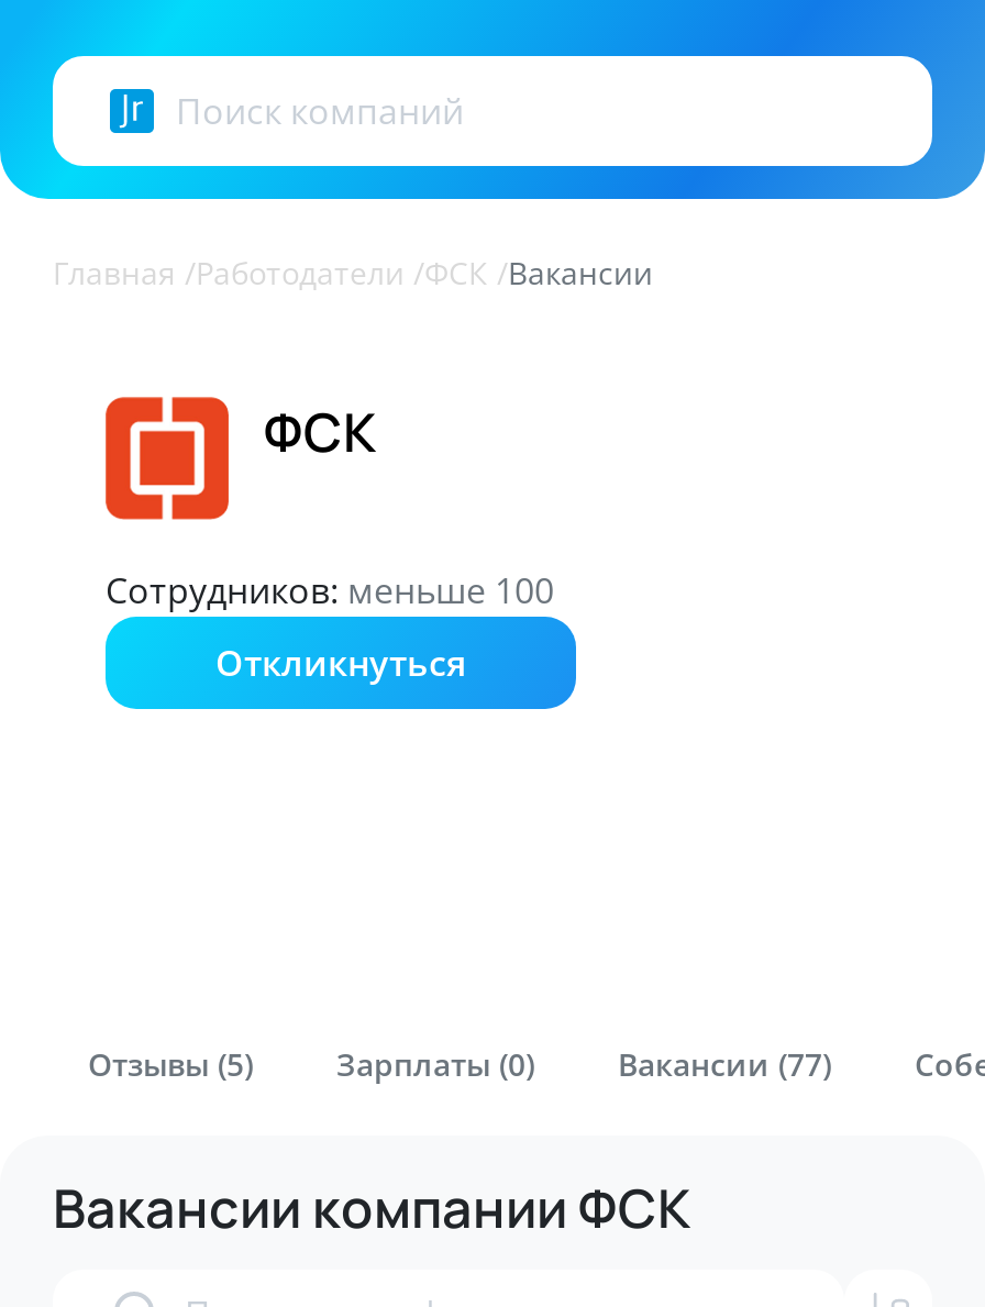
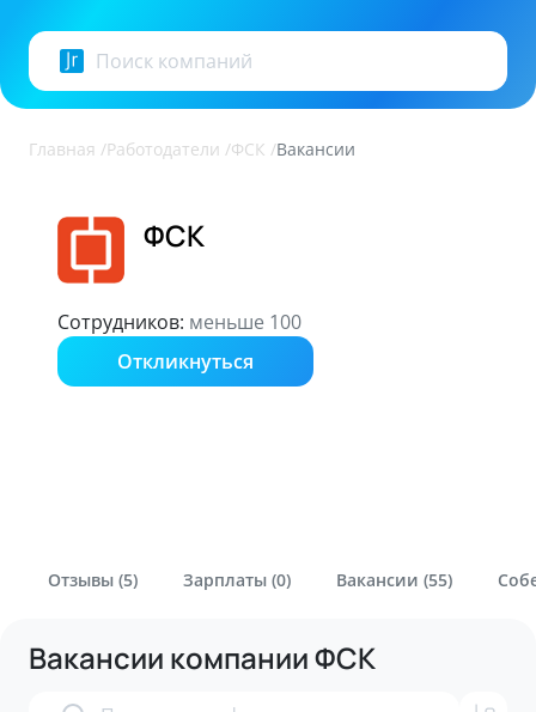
[618,1043,831,1085] Вакансии (77) -> [336,568,452,591] Вакансии (55)

